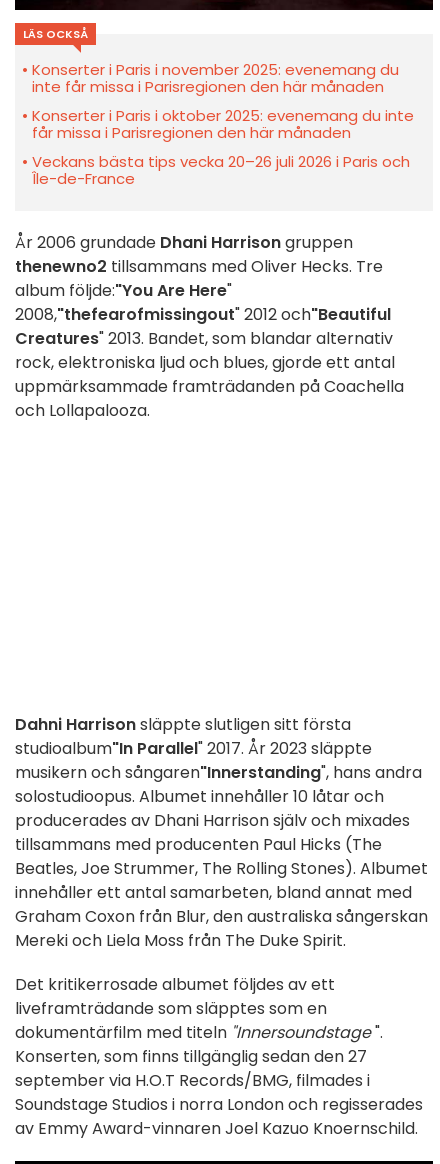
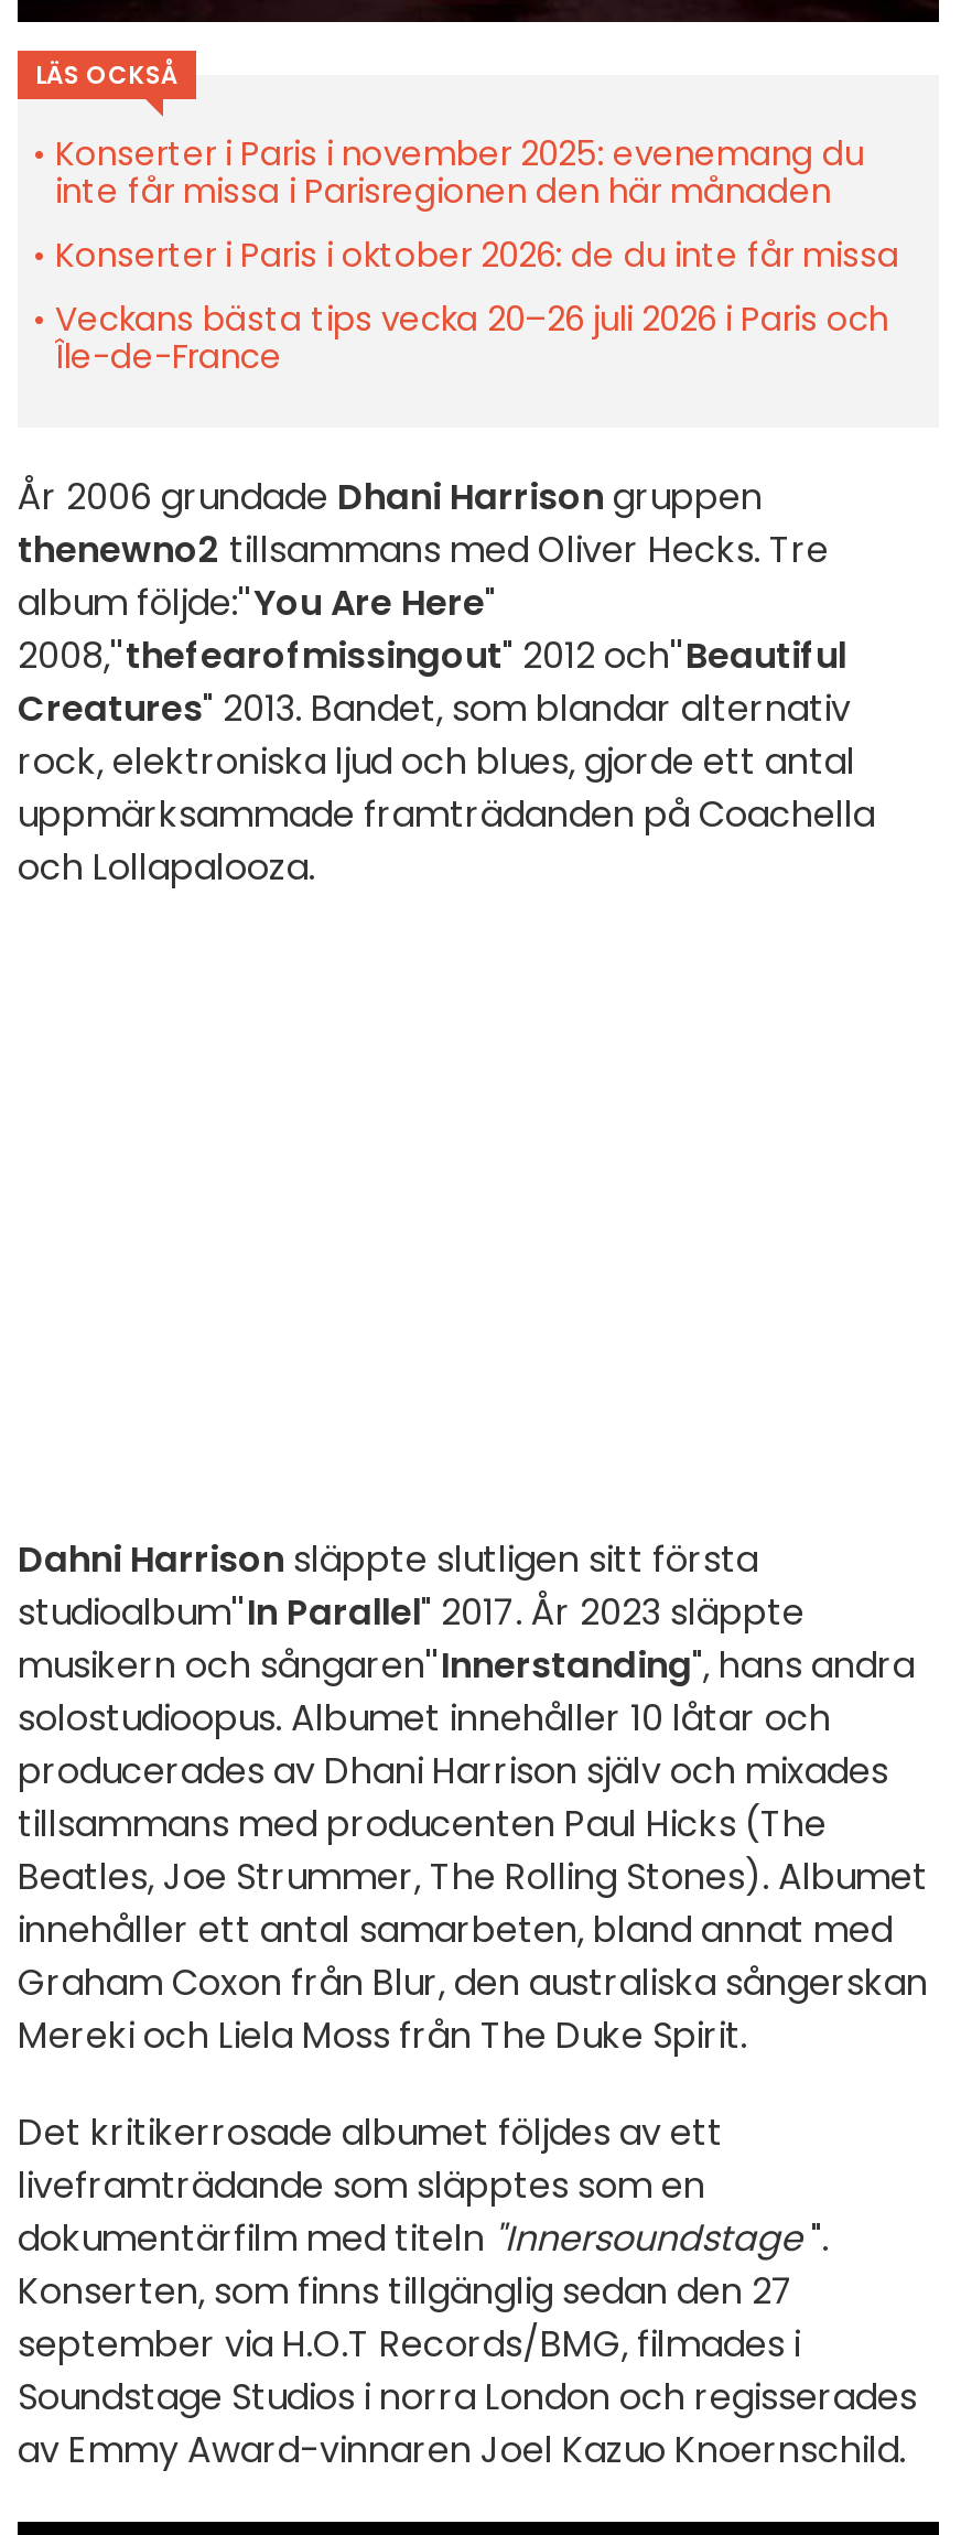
[32,104,414,142] Konserter i Paris i oktober 2025: evenemang du inte | får missa i Parisregionen den här månaden -> [55,230,899,277] Konserter i Paris i oktober 2026: de du inte får missa

